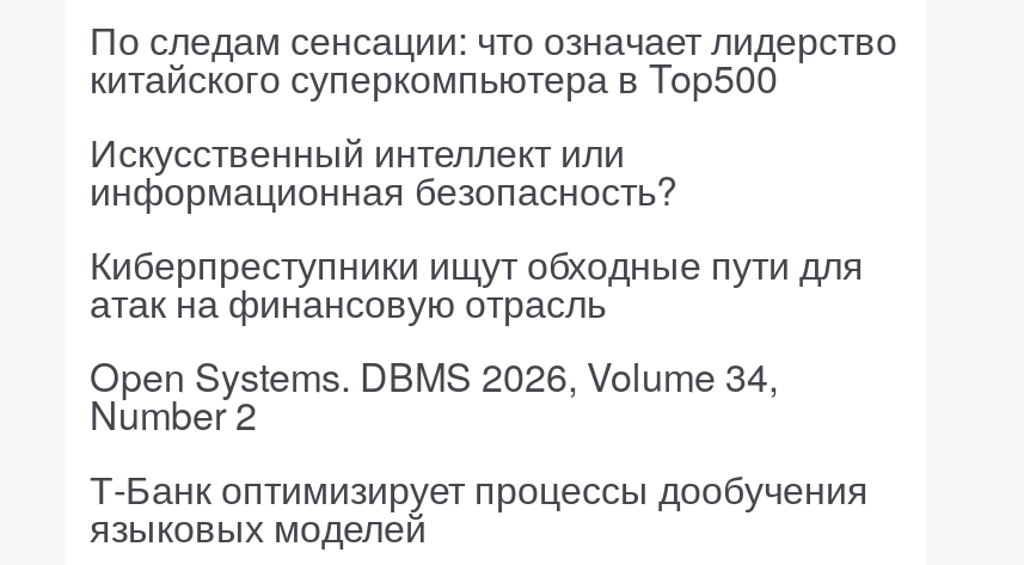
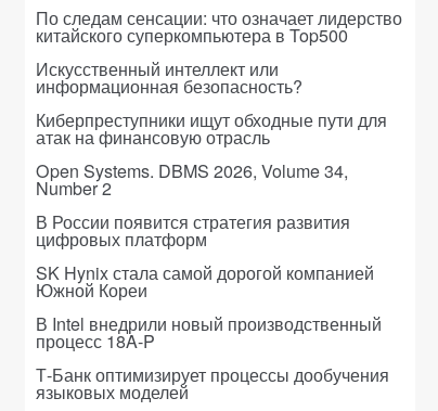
none -> [36,209,382,354] В России появится стратегия развития | цифровых платформ | SK Hynix стала самой дорогой компанией | Южной Кореи | В Intel внедрили новый производственный | процесс 18A-P

